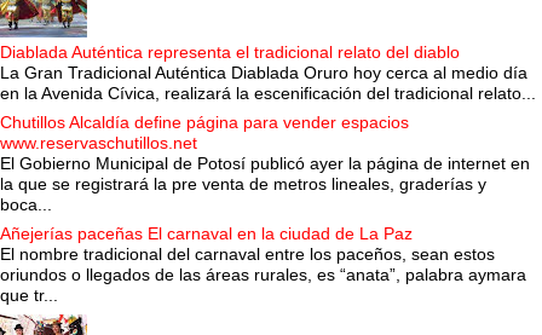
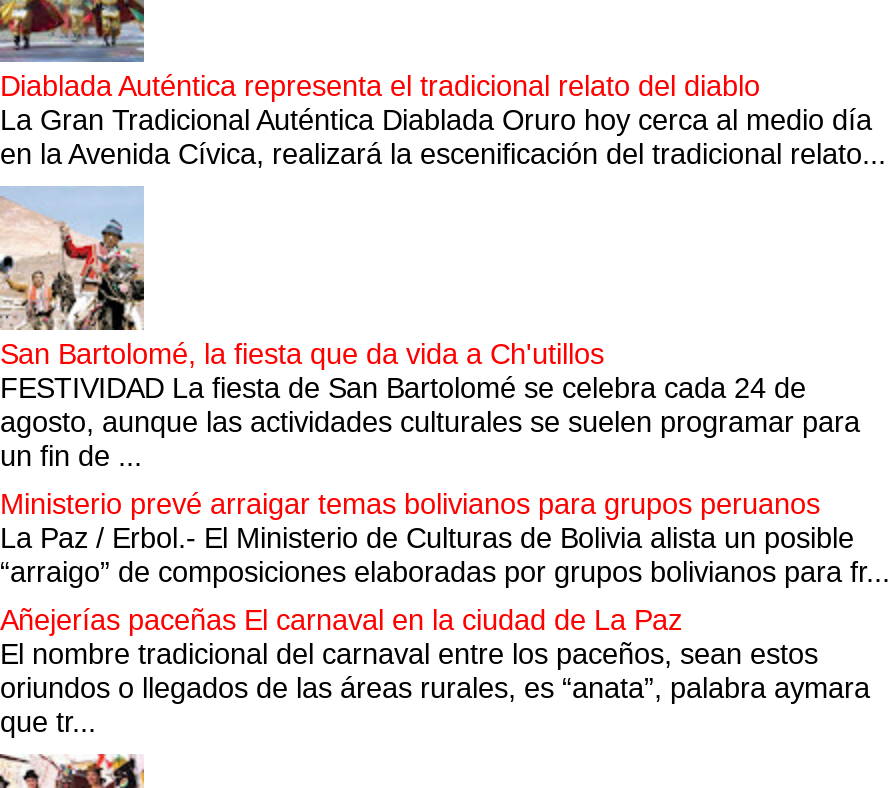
[0,112,530,214] Chutillos Alcaldía define página para vender espacios | www.reservaschutillos.net | El Gobierno Municipal de Potosí publicó ayer la página de internet en | la que se registrará la pre venta de metros lineales, graderías y | boca... -> [0,338,890,588] San Bartolomé, la fiesta que da vida a Ch'utillos | FESTIVIDAD La fiesta de San Bartolomé se celebra cada 24 de | agosto, aunque las actividades culturales se suelen programar para | un fin de ... | Ministerio prevé arraigar temas bolivianos para grupos peruanos | La Paz / Erbol.- El Ministerio de Culturas de Bolivia alista un posible | “arraigo” de composiciones elaboradas por grupos bolivianos para fr...

